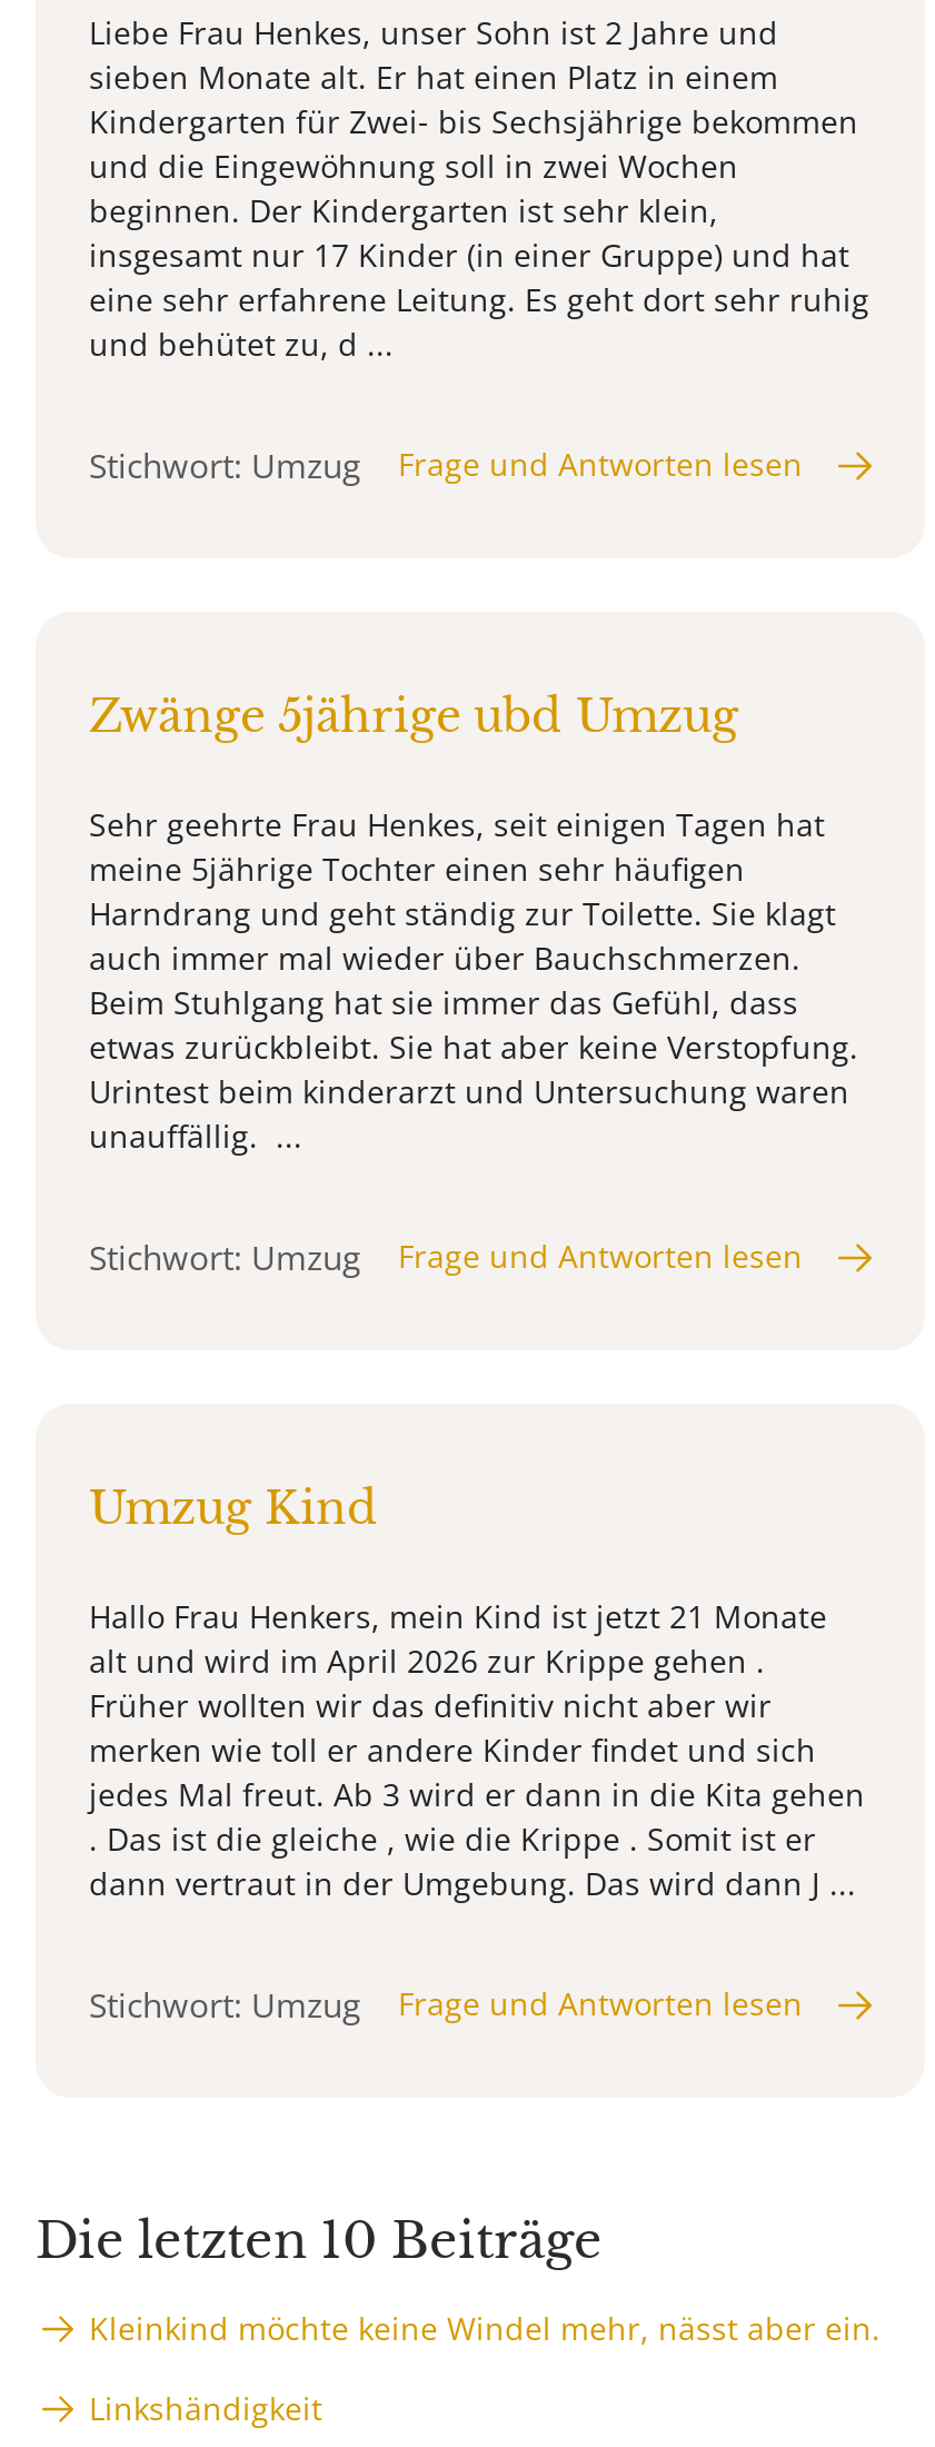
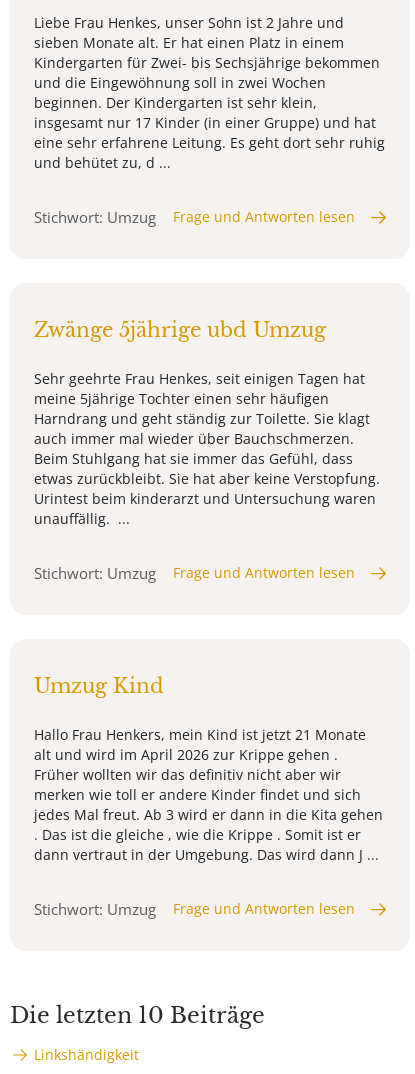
[89,2307,881,2349] Kleinkind möchte keine Windel mehr, nässt aber ein. -> none

